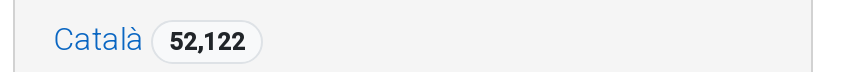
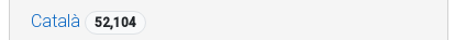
[53,20,245,58] Català 52,122 -> [31,11,136,31] Català 52,104

